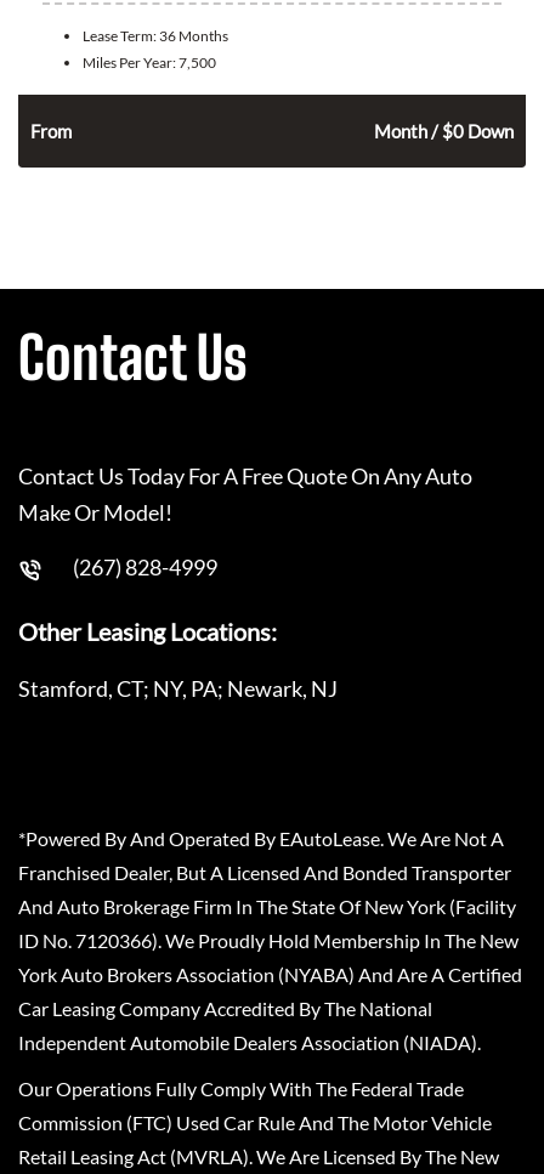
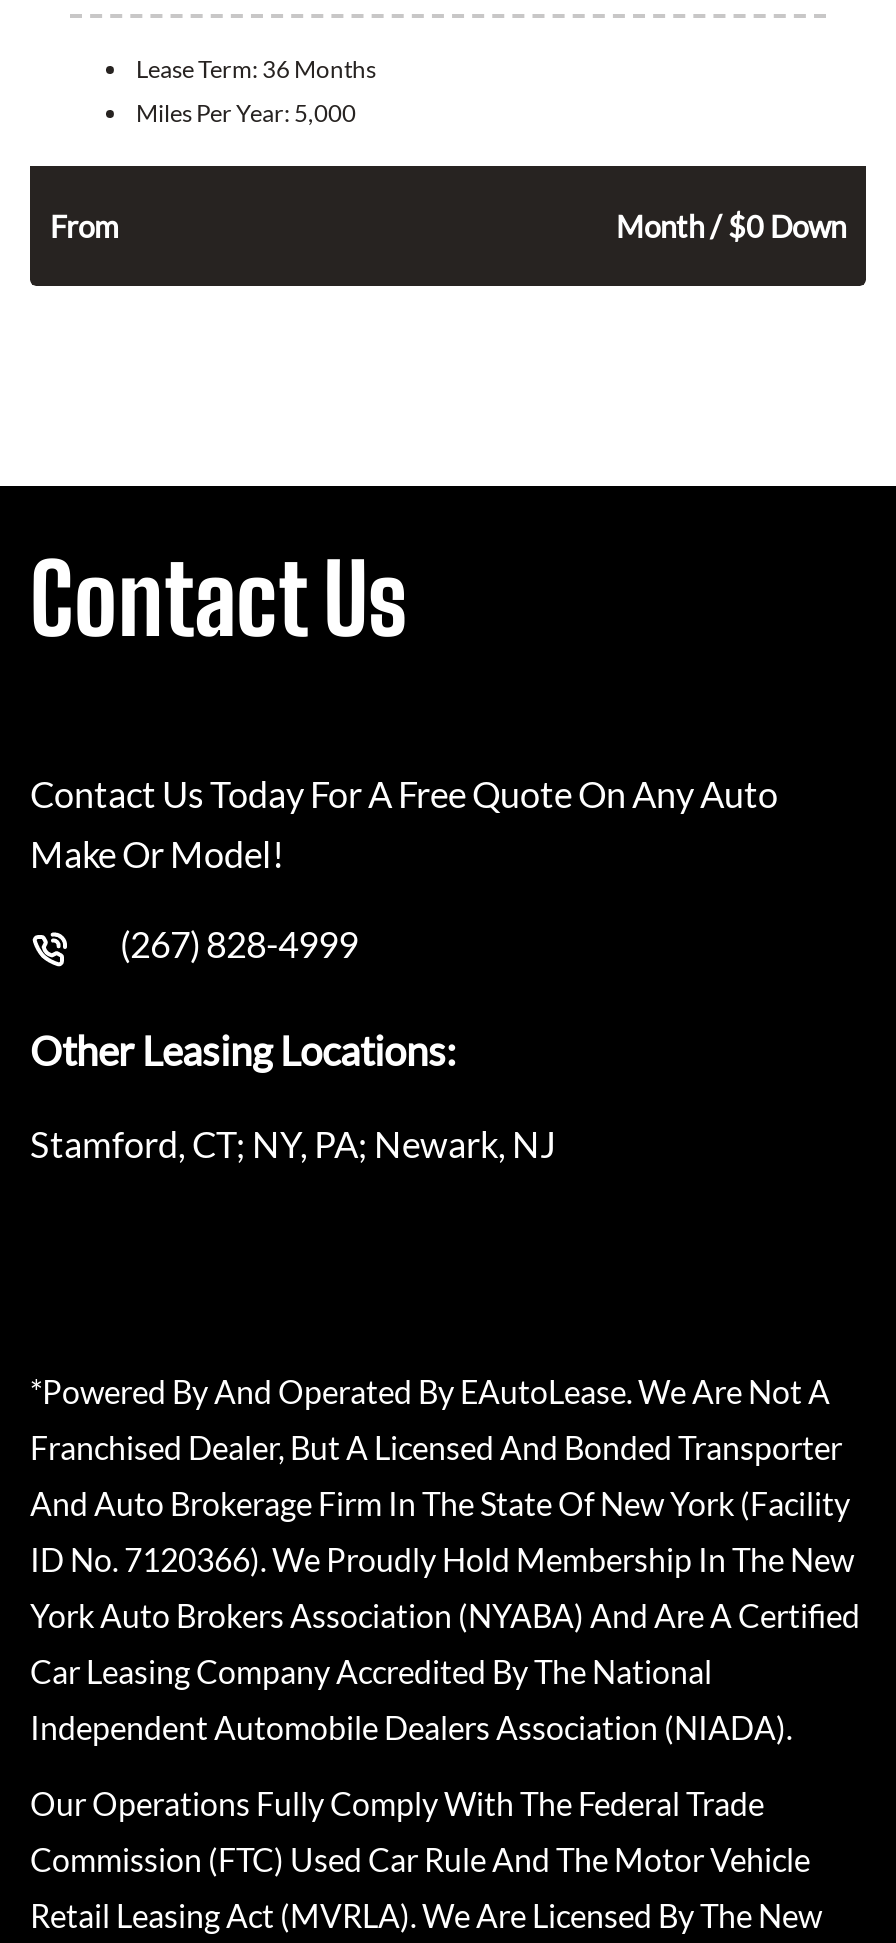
[83,53,216,71] Miles Per Year: 7,500 -> [136,98,356,128] Miles Per Year: 5,000

